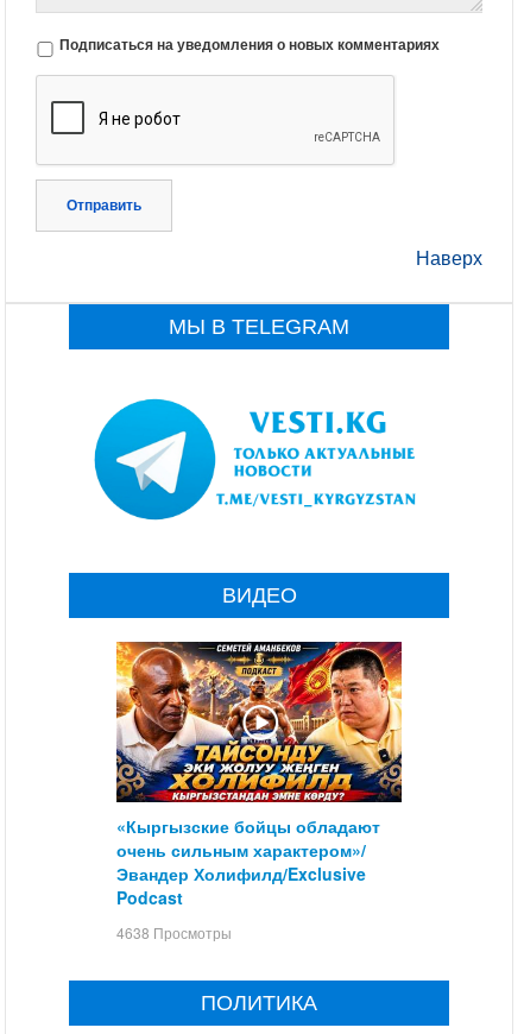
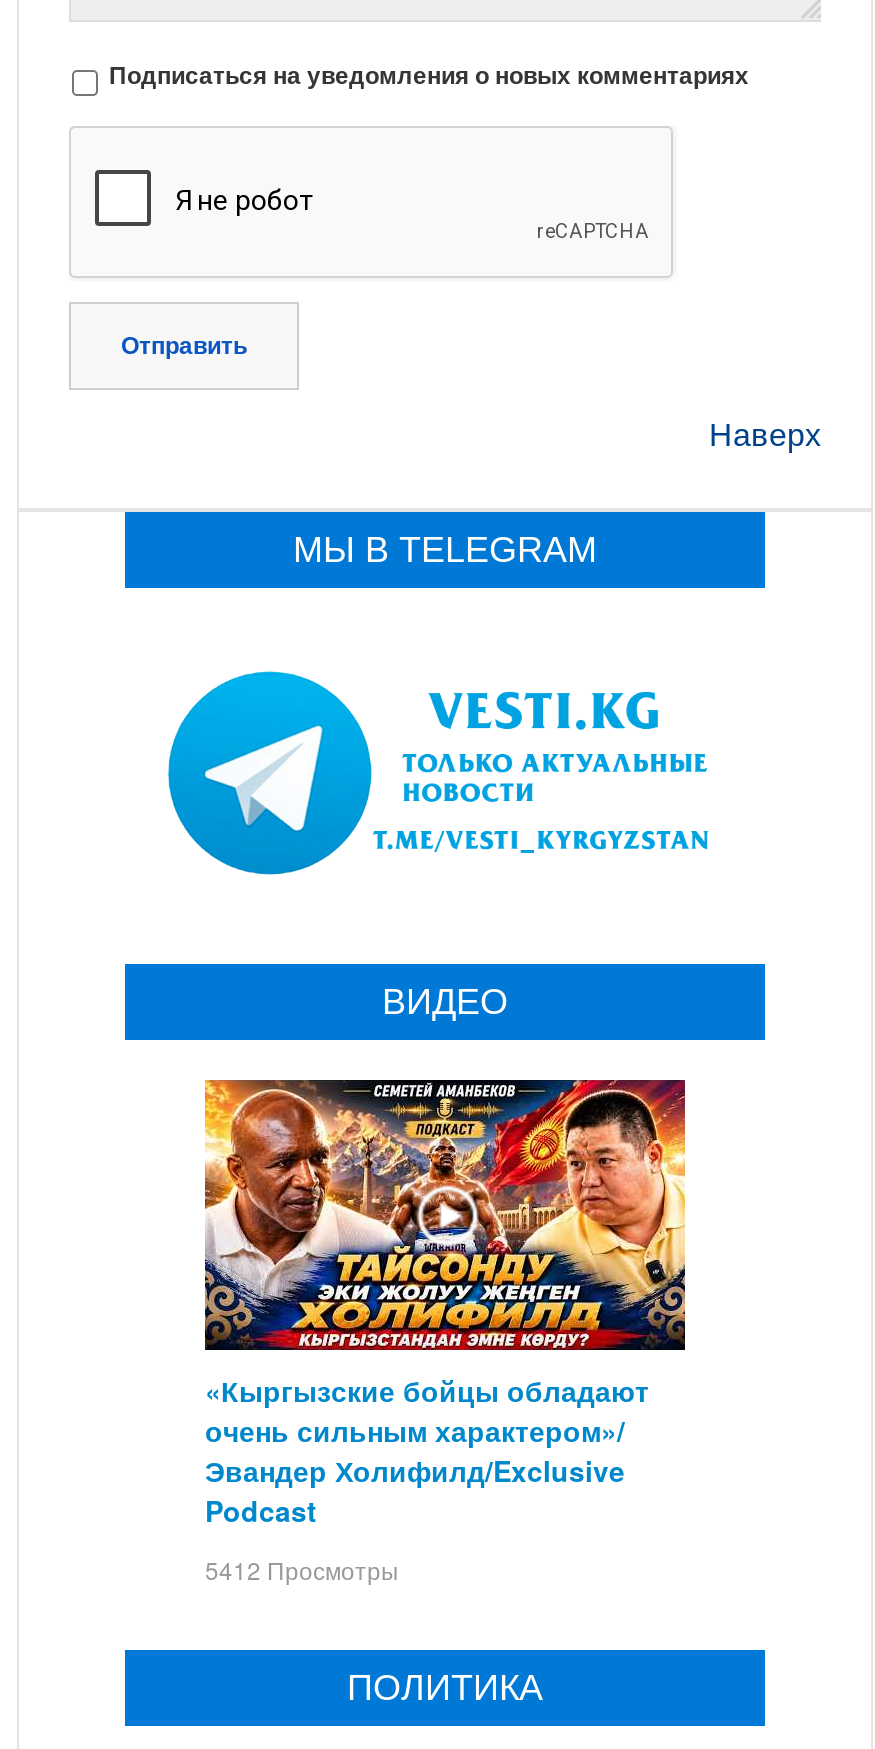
[116,922,232,942] 4638 Просмотры -> [205,1552,399,1586] 5412 Просмотры

